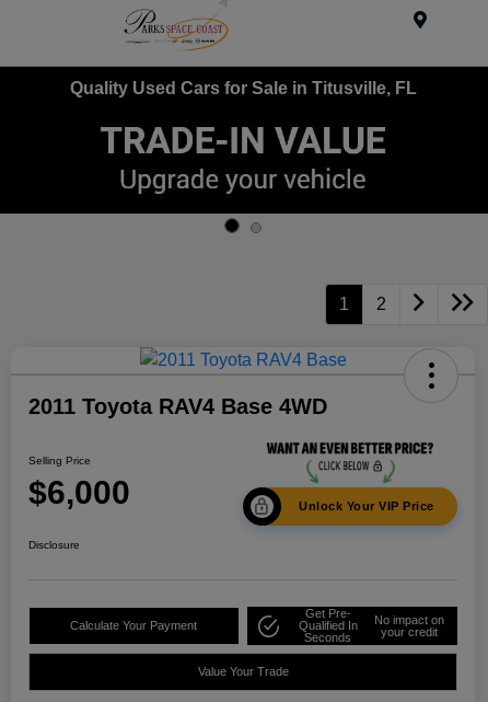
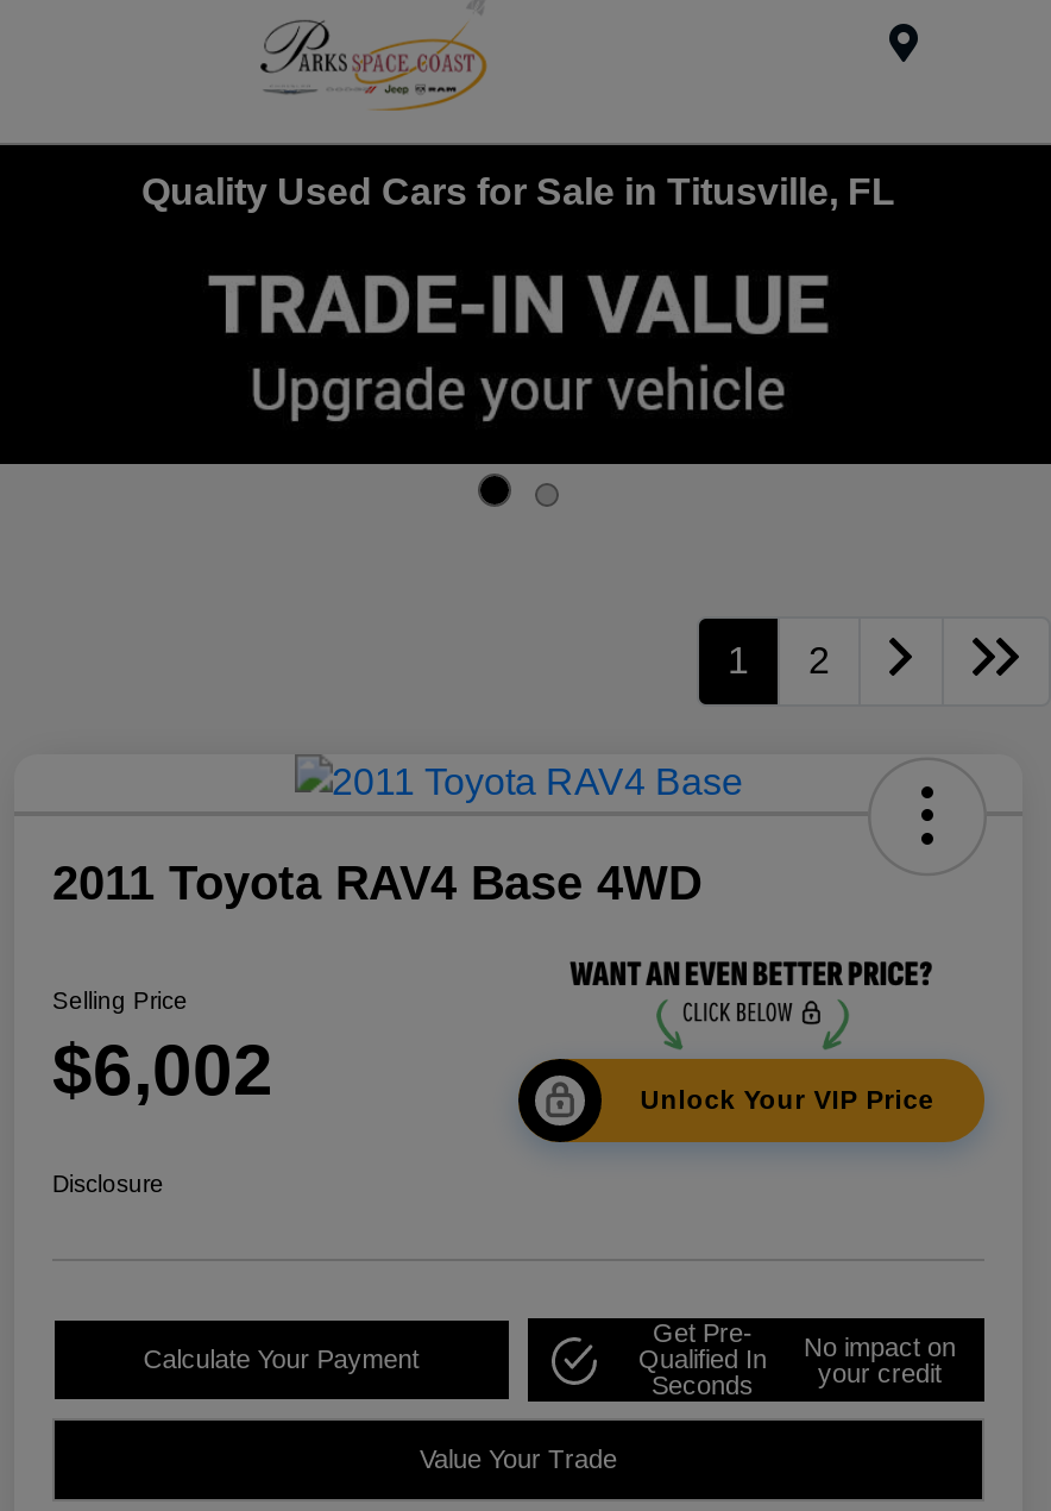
[28,474,130,510] $6,000 -> [52,1029,273,1108] $6,002

